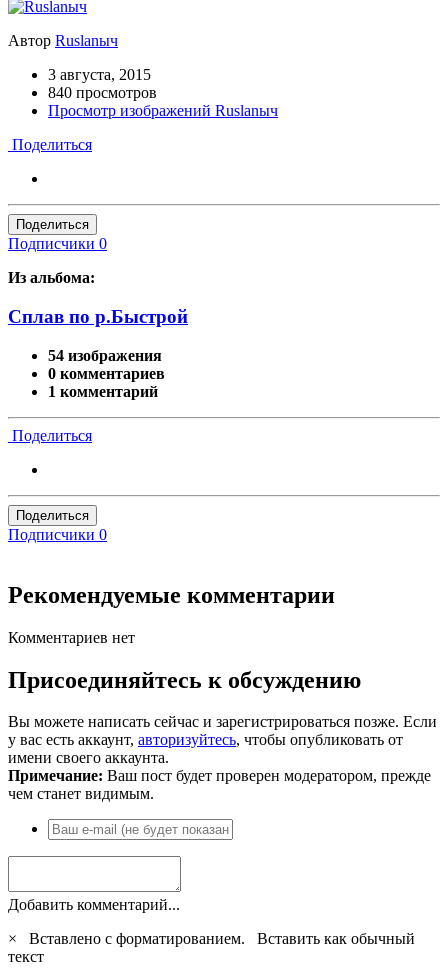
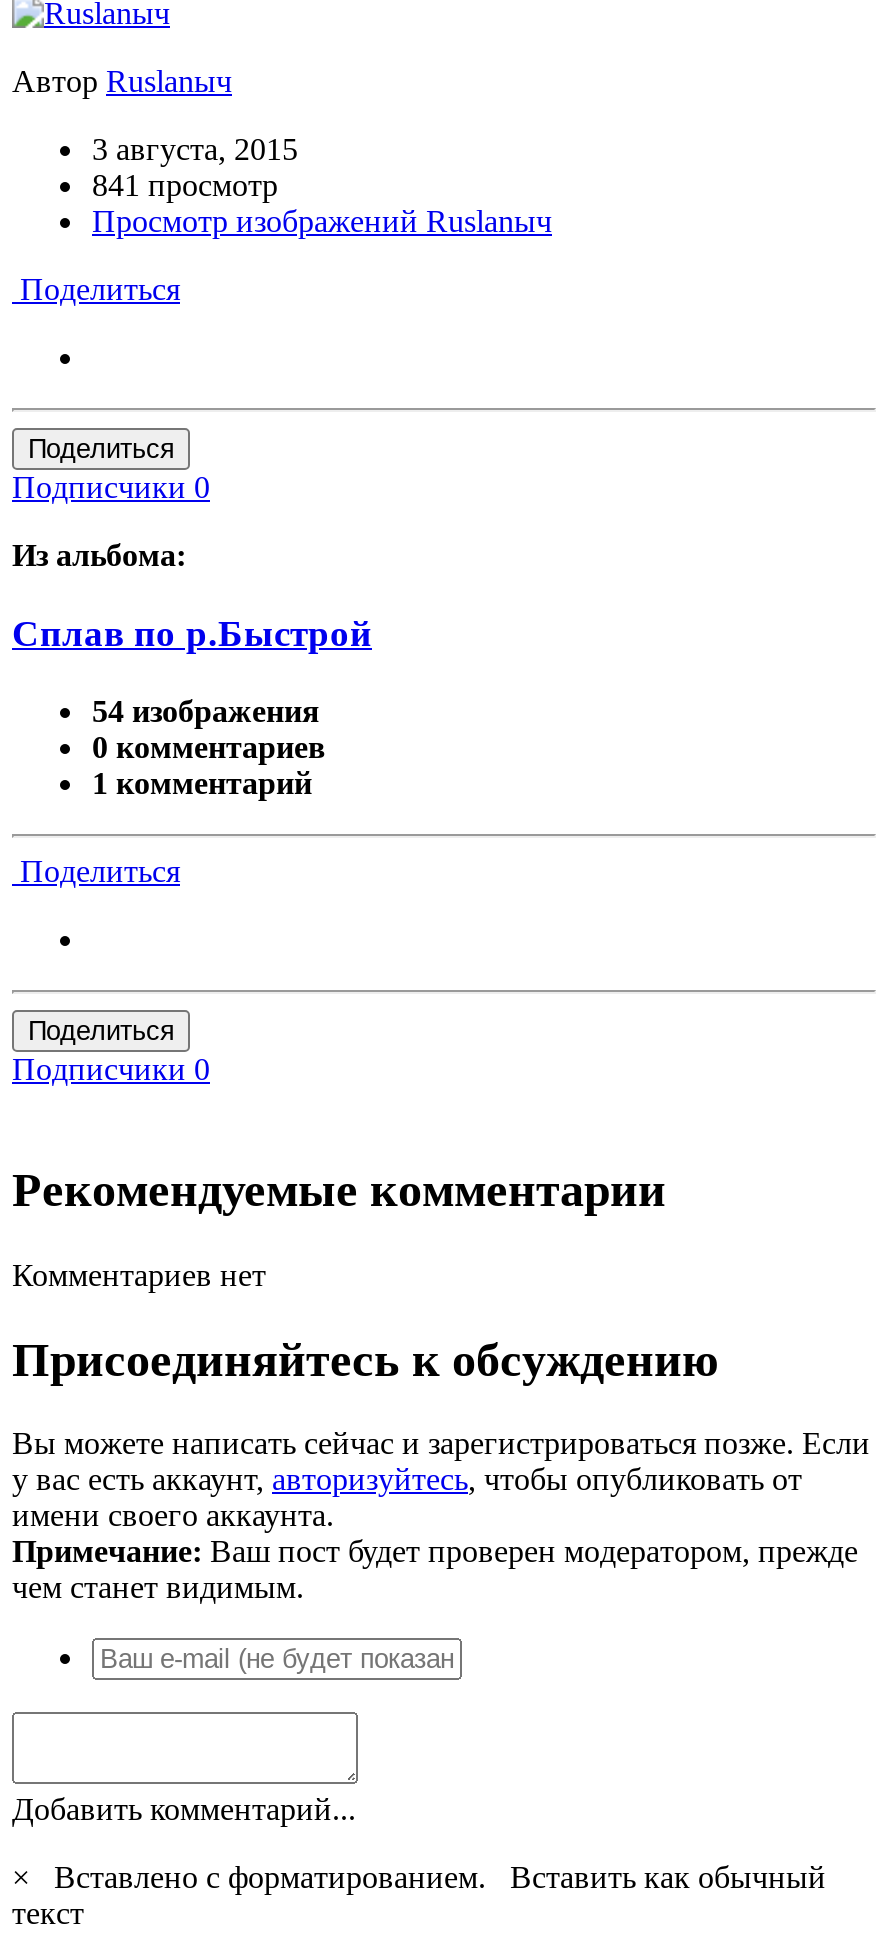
[48,84,157,101] 840 просмотров -> [92,169,278,203] 841 просмотр

